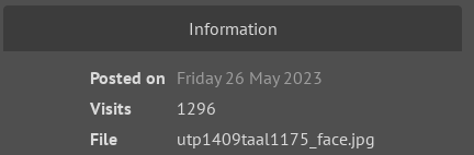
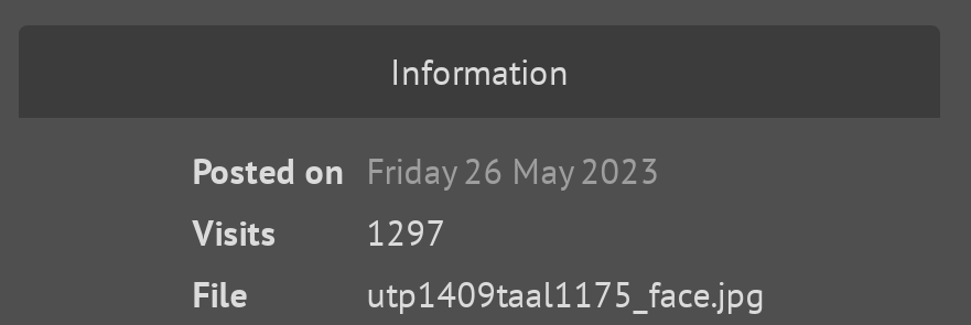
[176,97,216,119] 1296 -> [367,210,446,254] 1297

